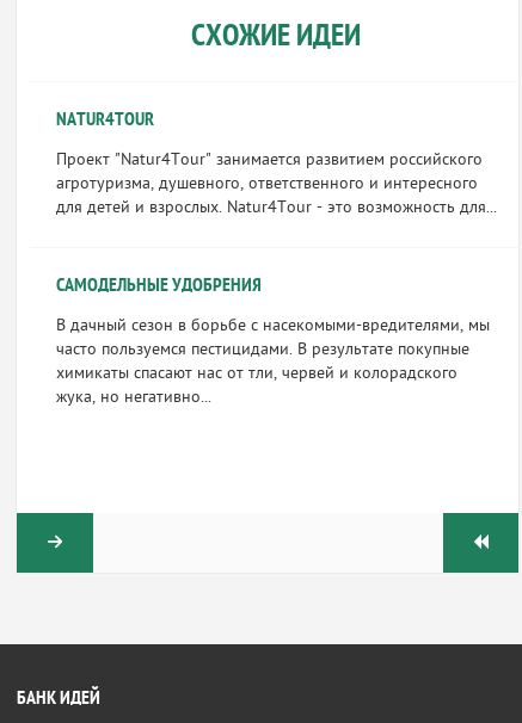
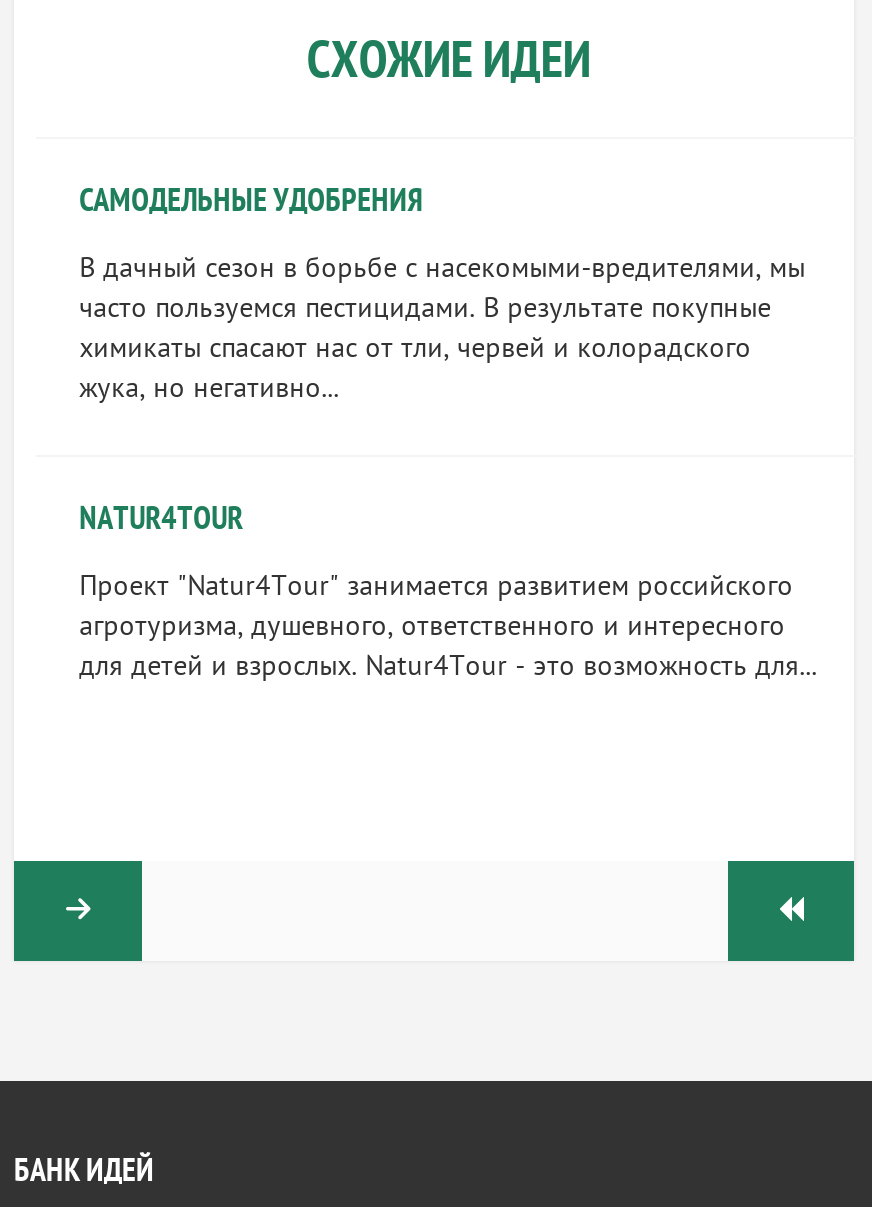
moved [56,109,496,220] -> [79,502,817,688]: NATUR4TOUR | Проект "Natur4Tour" занимается развитием российского | агротуризма, душевного, ответственного и интересного | для детей и взрослых. Natur4Tour - это возможность для...
moved [56,275,489,410] -> [79,184,805,410]: САМОДЕЛЬНЫЕ УДОБРЕНИЯ | В дачный сезон в борьбе с насекомыми-вредителями, мы | часто пользуемся пестицидами. В результате покупные | химикаты спасают нас от тли, червей и колорадского | жука, но негативно...

